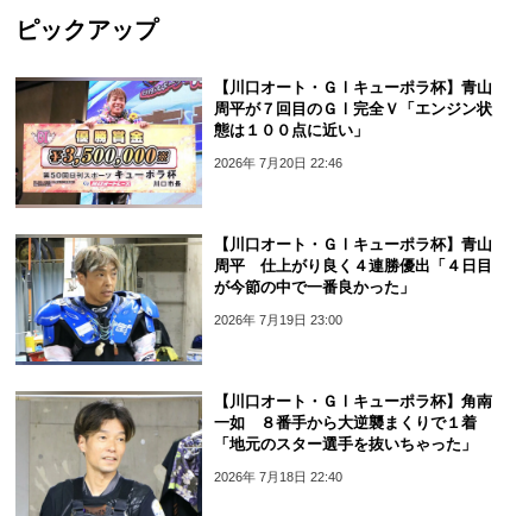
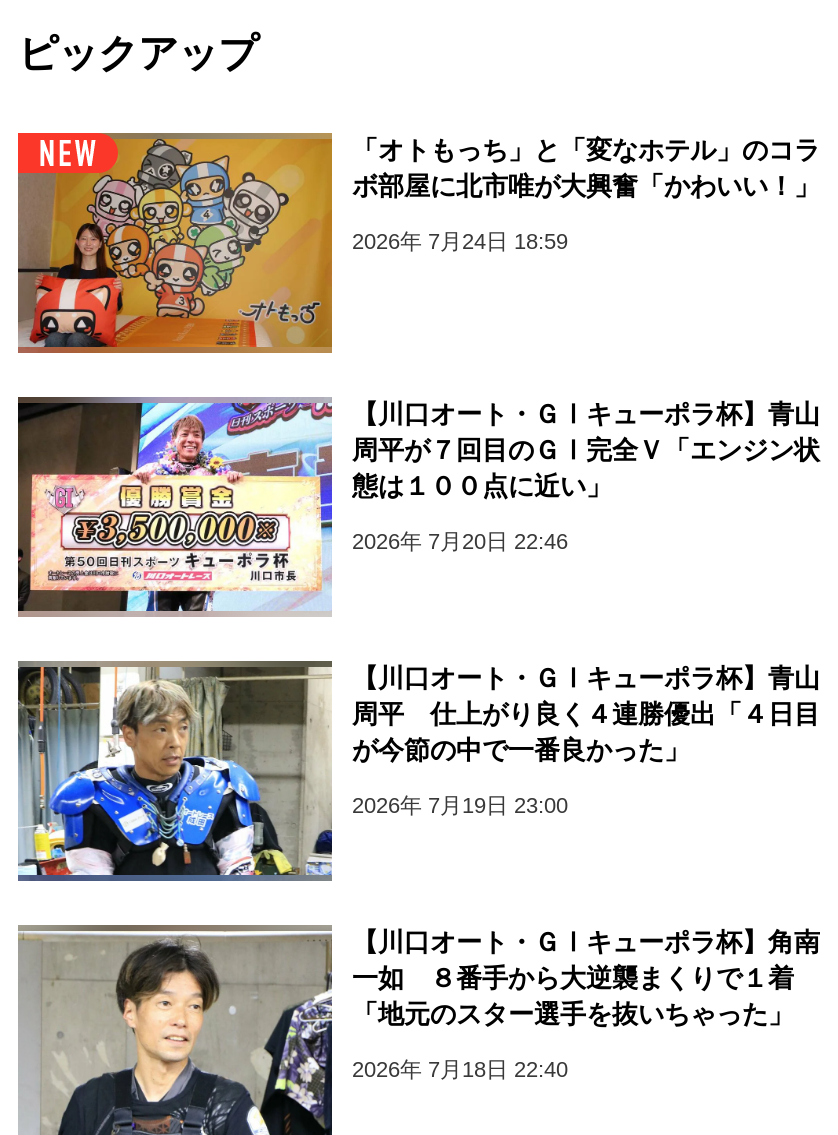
none -> [16,131,820,355] [image] | 「オトもっち」と「変なホテル」のコラ | ボ部屋に北市唯が大興奮「かわいい！」 | 2026年 7月24日 18:59

